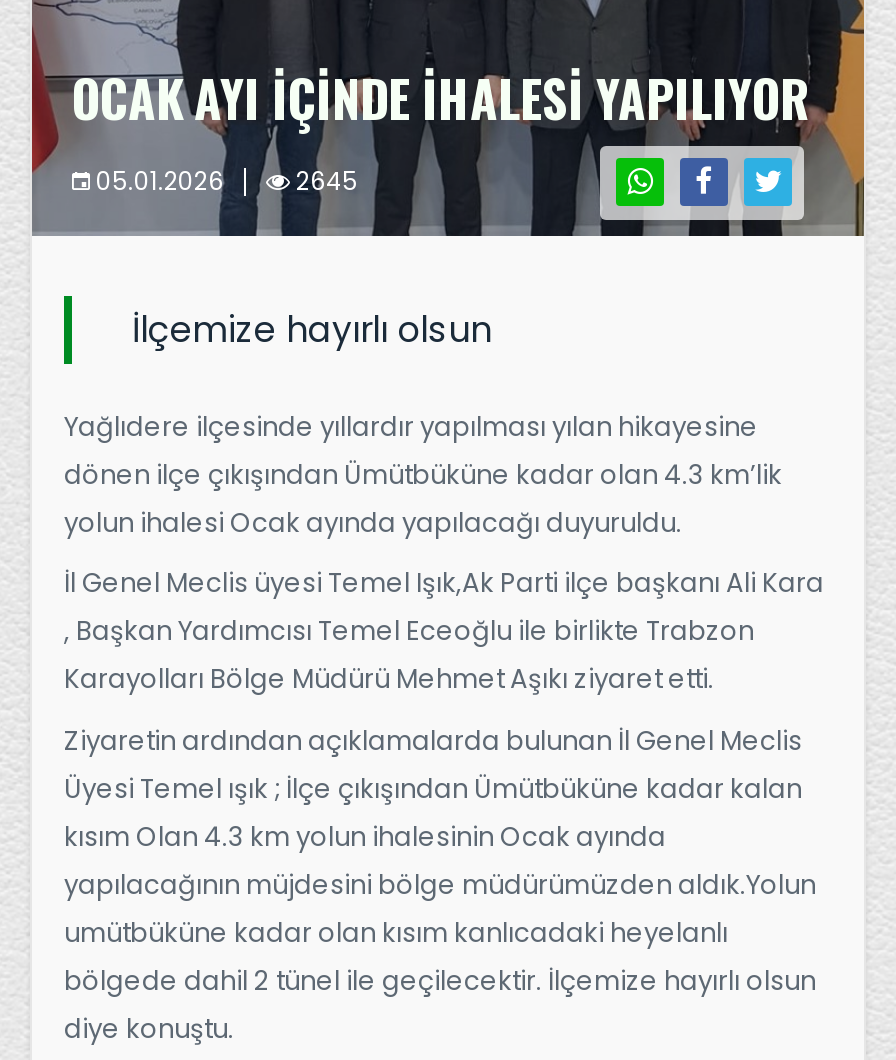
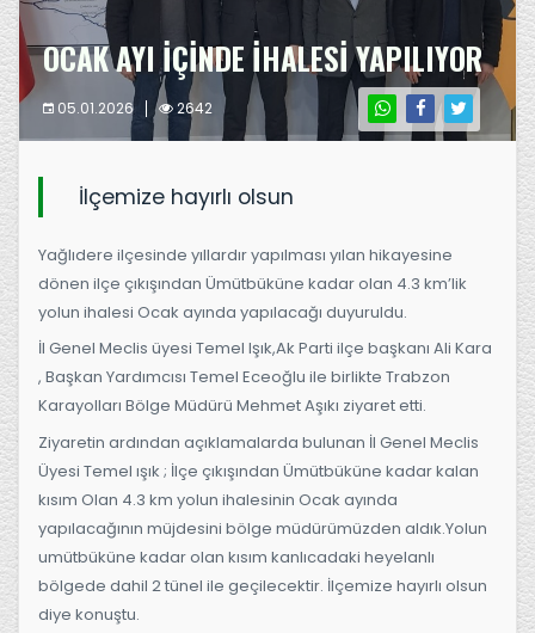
[296,164,358,198] 2645 -> [177,98,213,118] 2642

